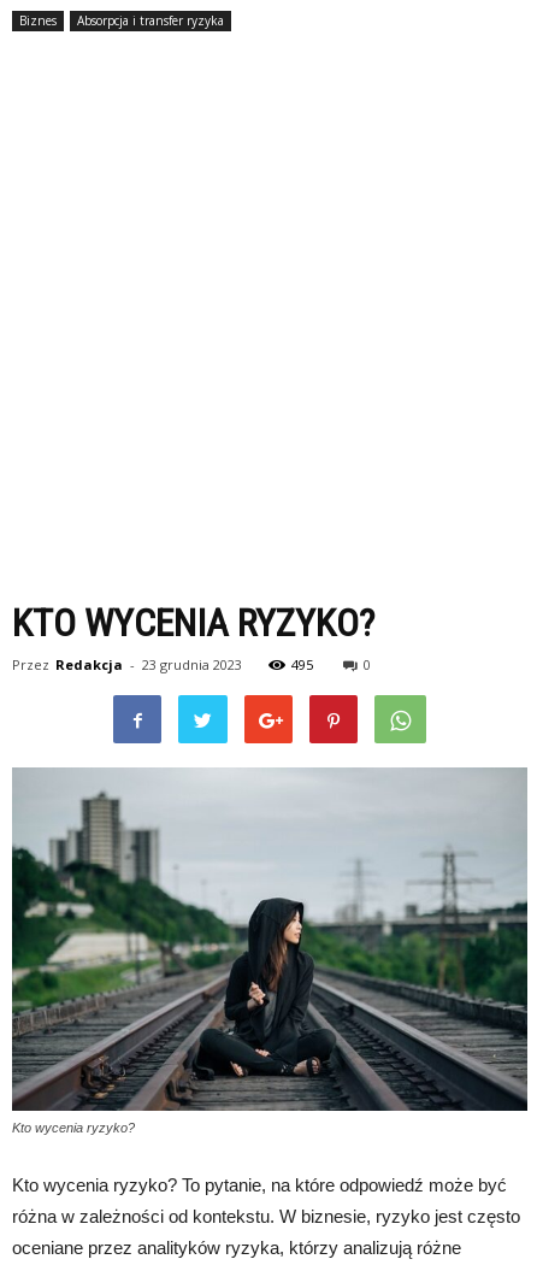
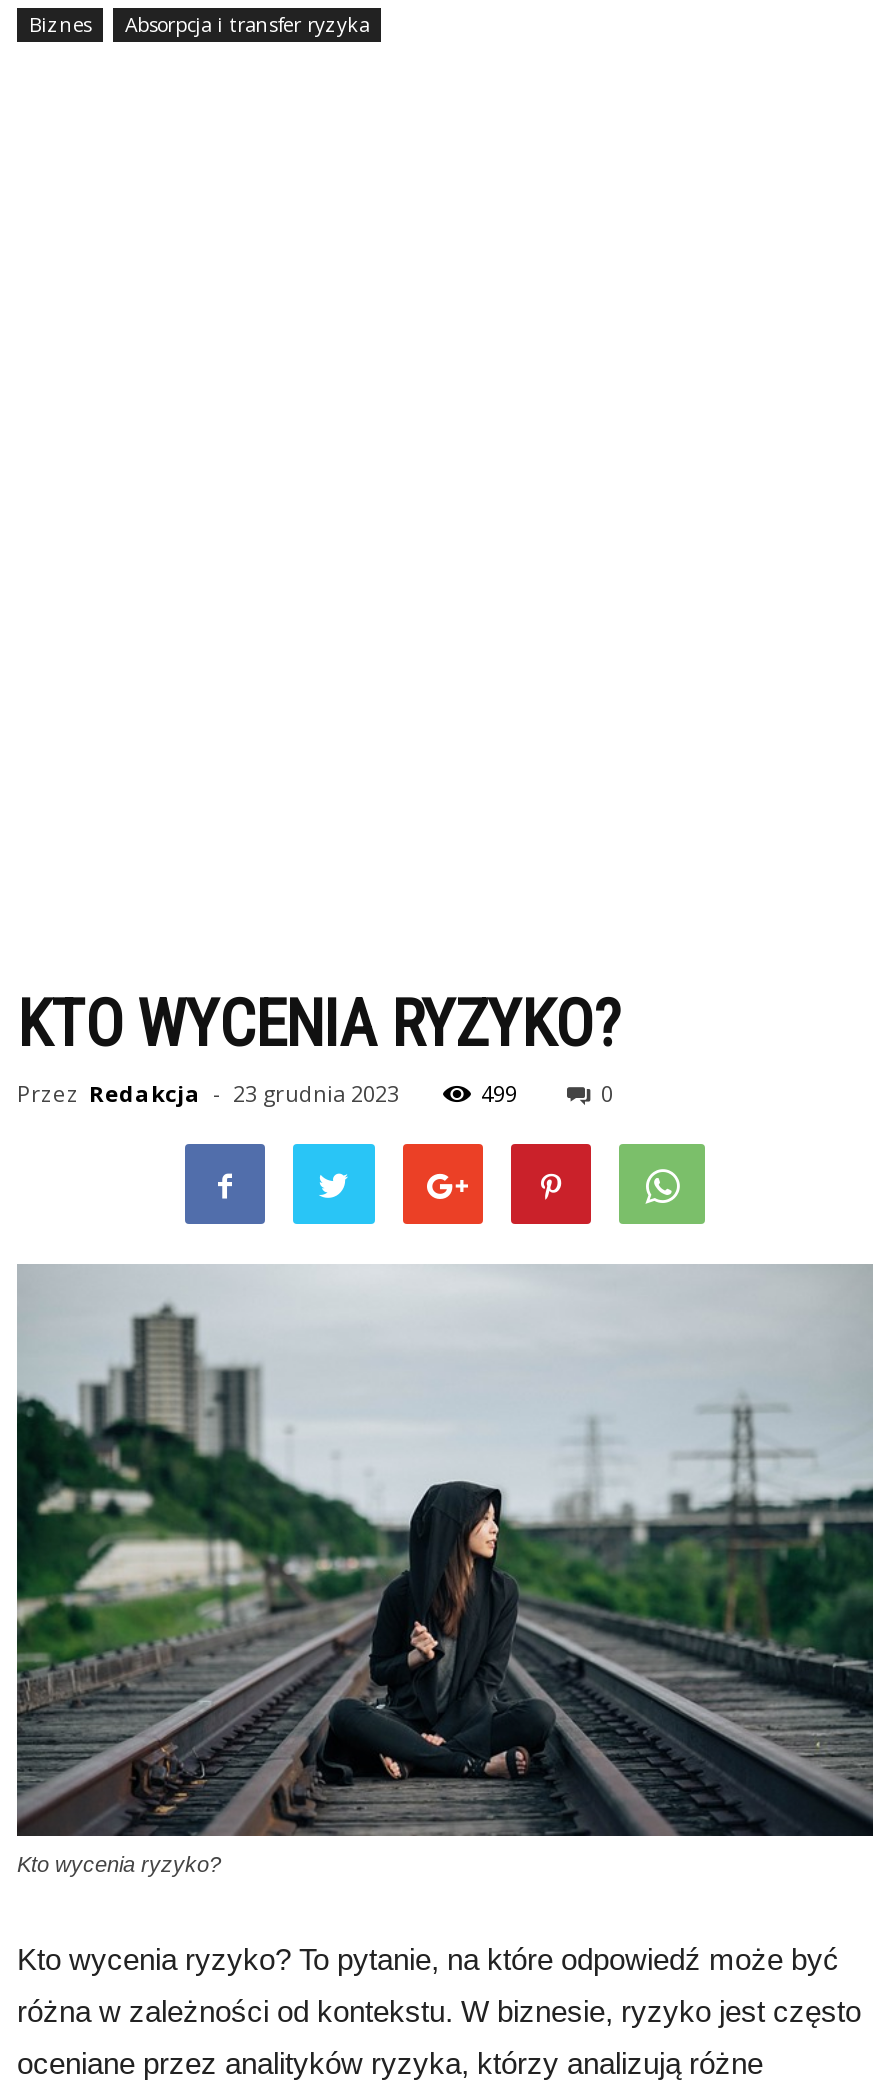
[291,655,313,673] 495 -> [481,1078,517,1108] 499

